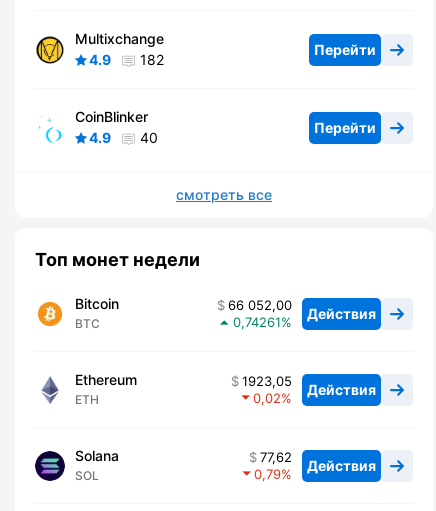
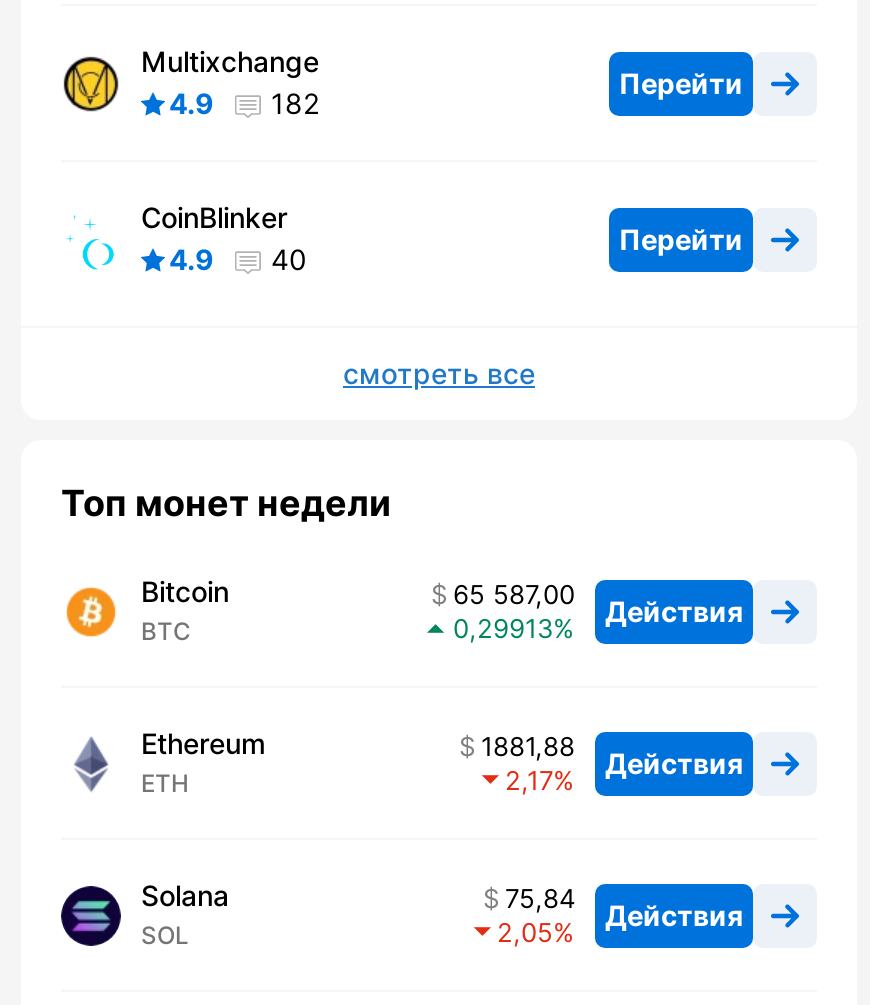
[228,297,376,322] 66 052,00 Действия -> [453,579,743,628] 65 587,00 Действия
[233,314,281,330] 0,74261 -> [453,613,553,645] 0,29913
[242,373,376,398] 1923,05 Действия -> [481,731,743,780] 1881,88 Действия
[253,390,281,406] 0,02 -> [505,765,553,797] 2,17
[260,449,376,474] 77,62 Действия -> [505,883,743,932] 75,84 Действия
[254,466,281,482] 0,79 -> [497,917,553,949] 2,05

